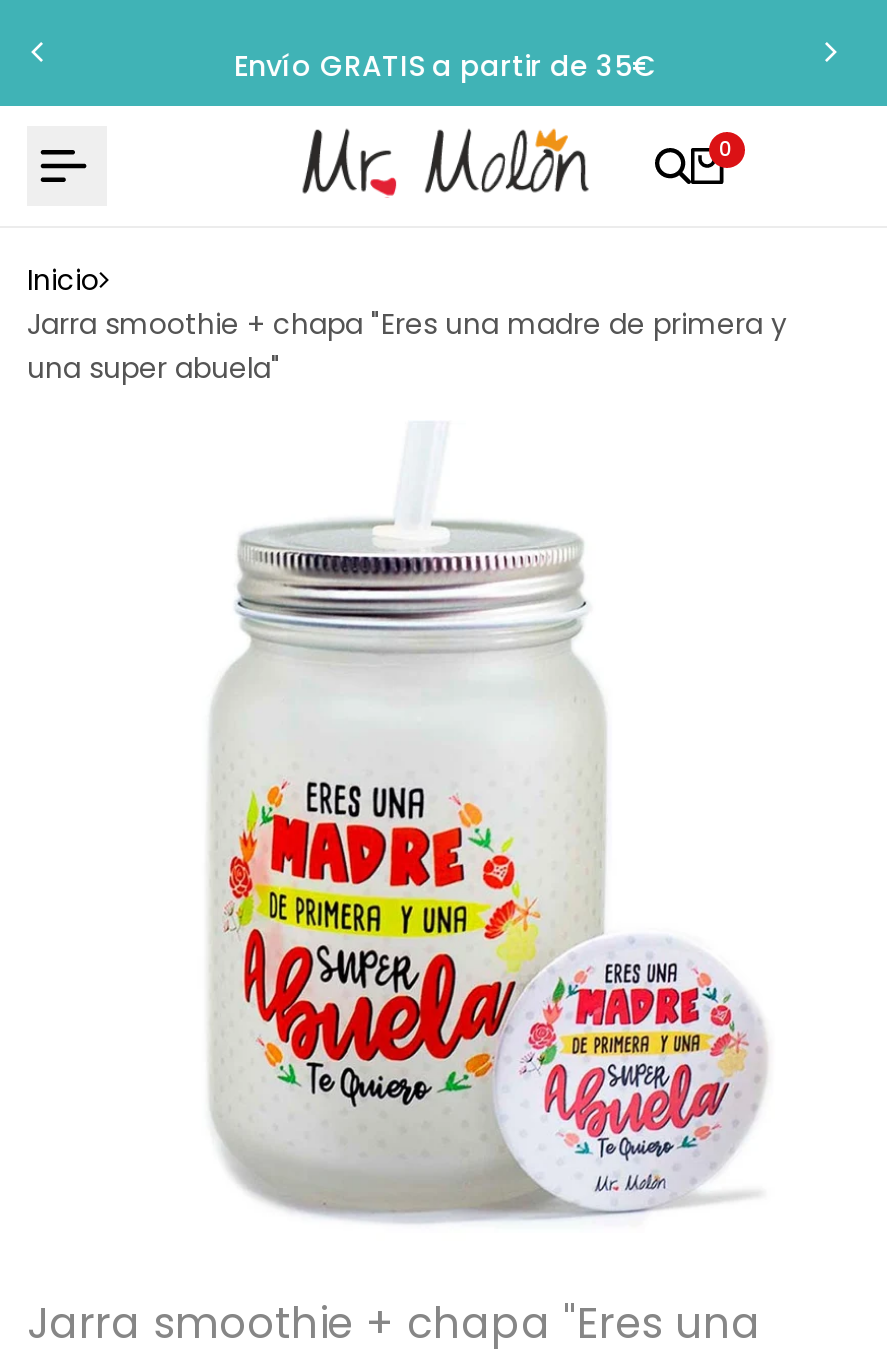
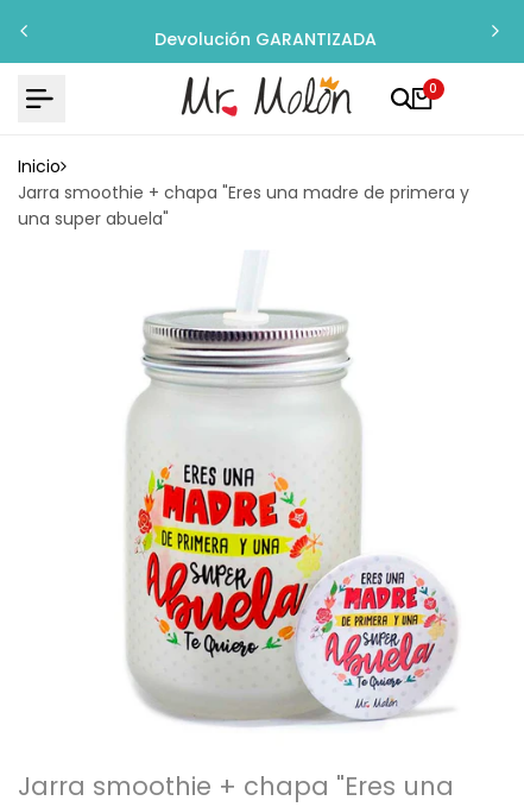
[234,45,656,85] Envío GRATIS a partir de 35€ -> [155,27,377,51] Devolución GARANTIZADA

